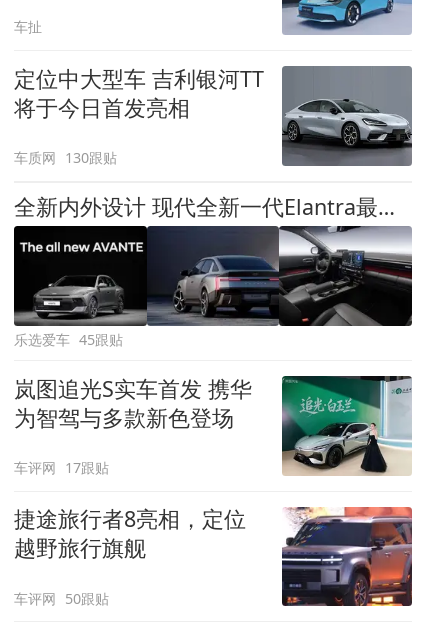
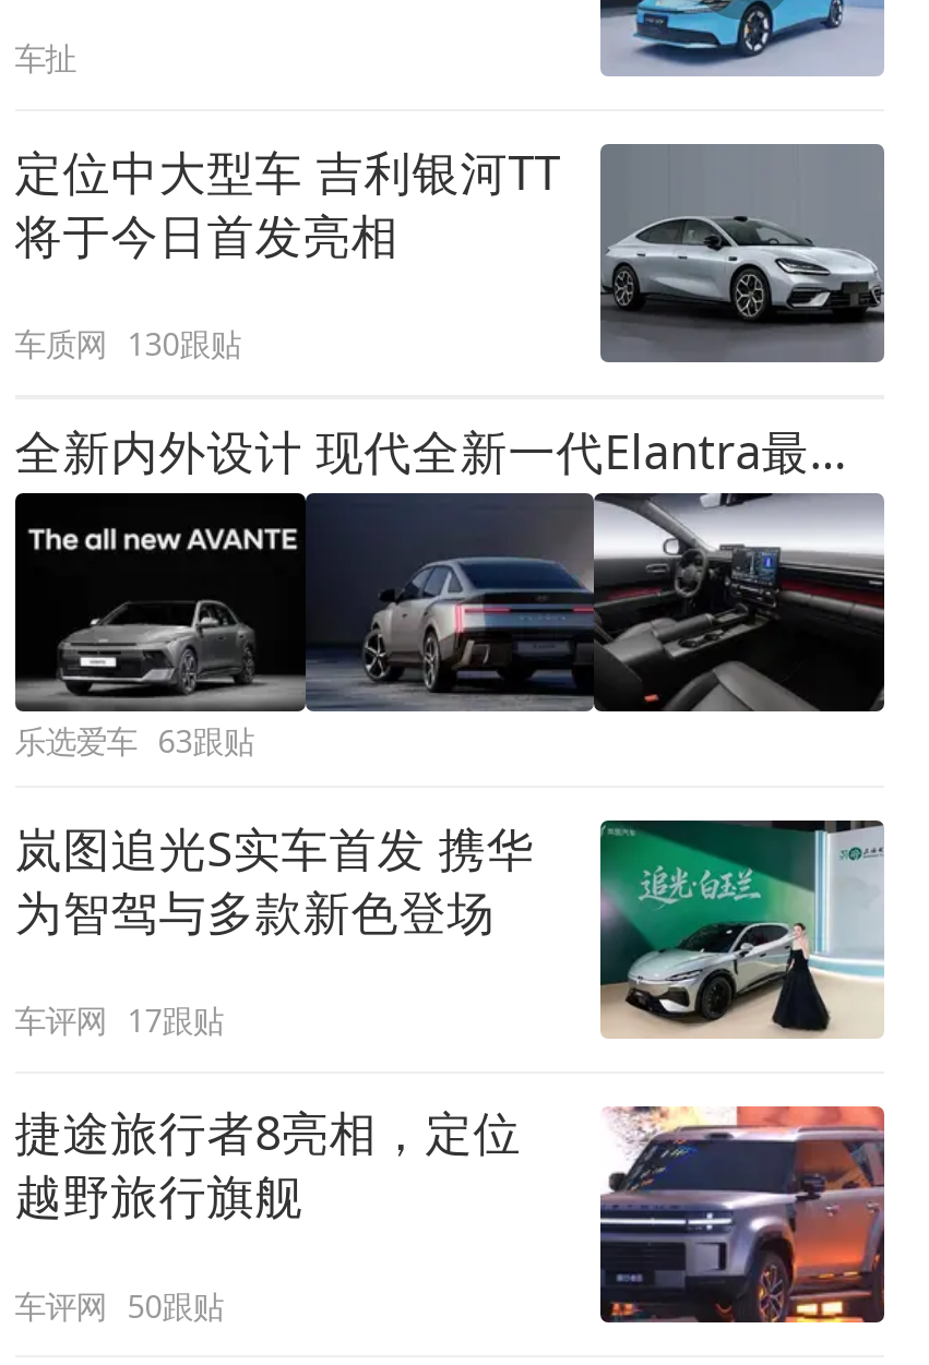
[14,330,123,349] 乐选爱车 45跟贴 -> [15,721,254,763] 乐选爱车 63跟贴

